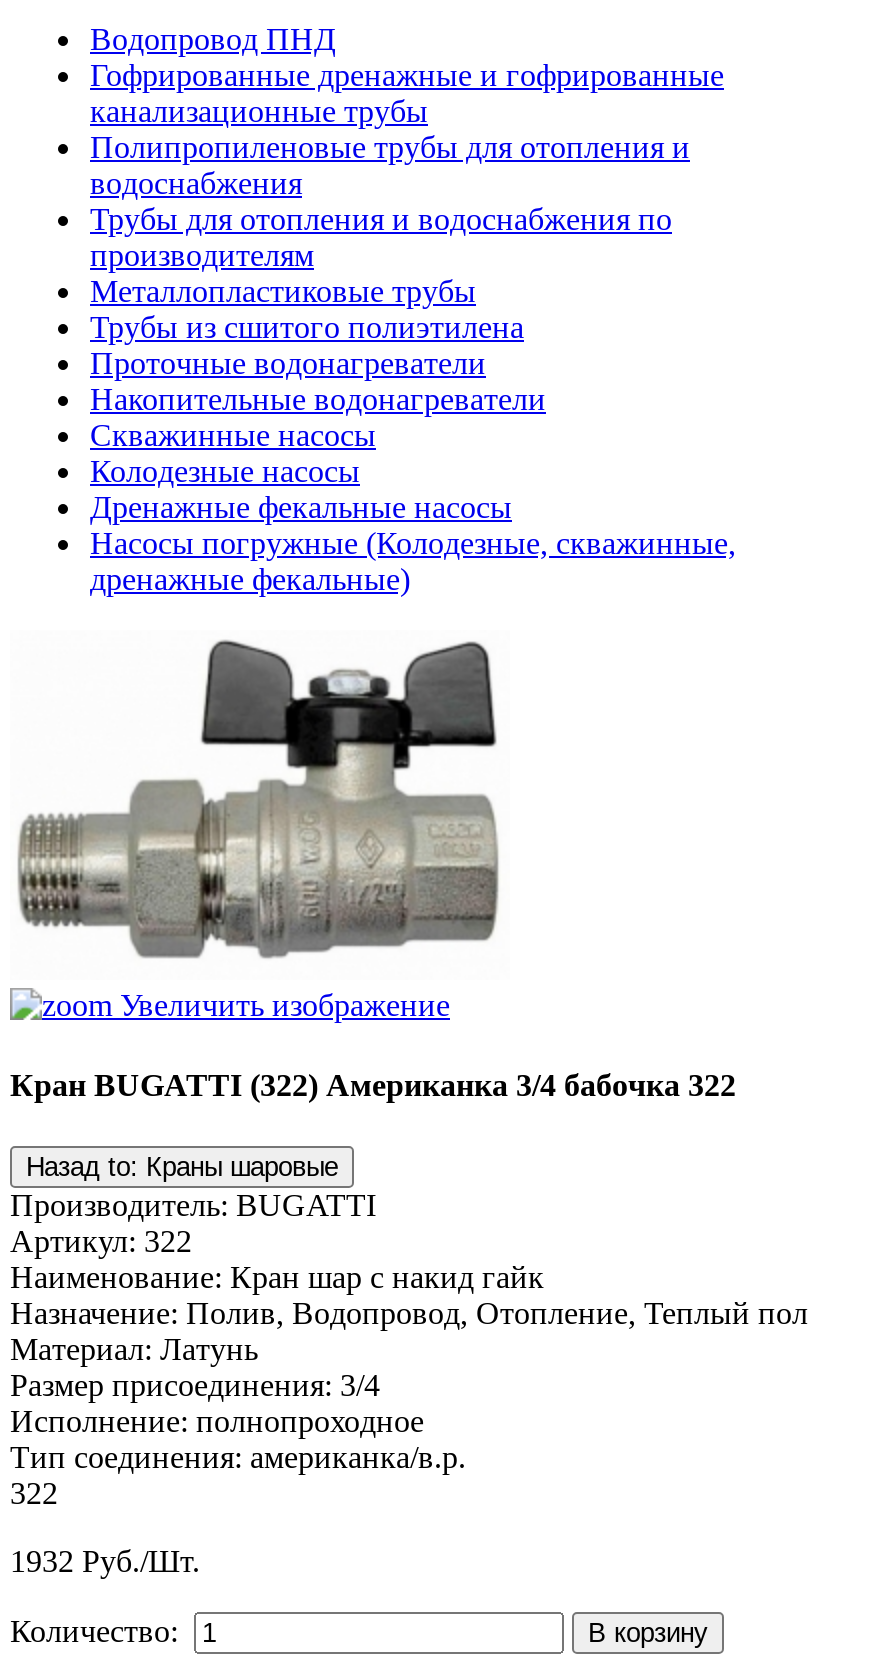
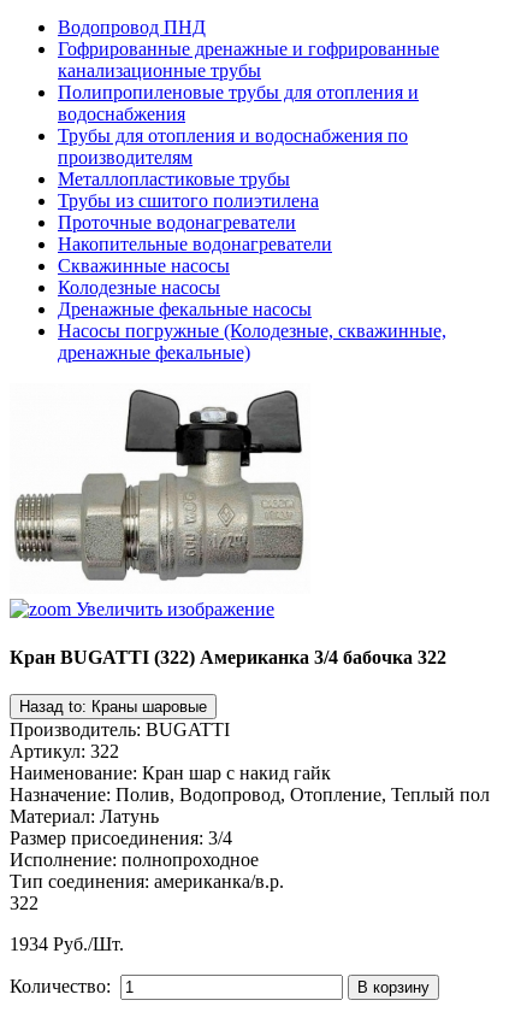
[10,1544,200,1578] 1932 Руб./Шт. -> [10,934,124,954] 1934 Руб./Шт.

